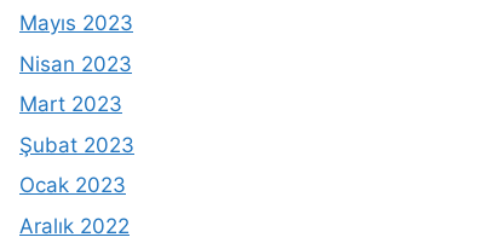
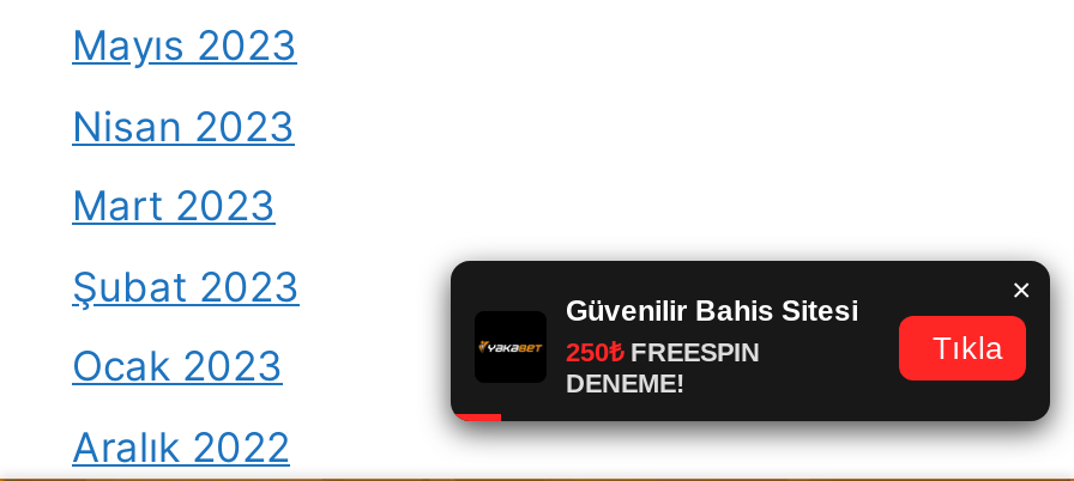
none -> [436,256,1064,445] [image]

